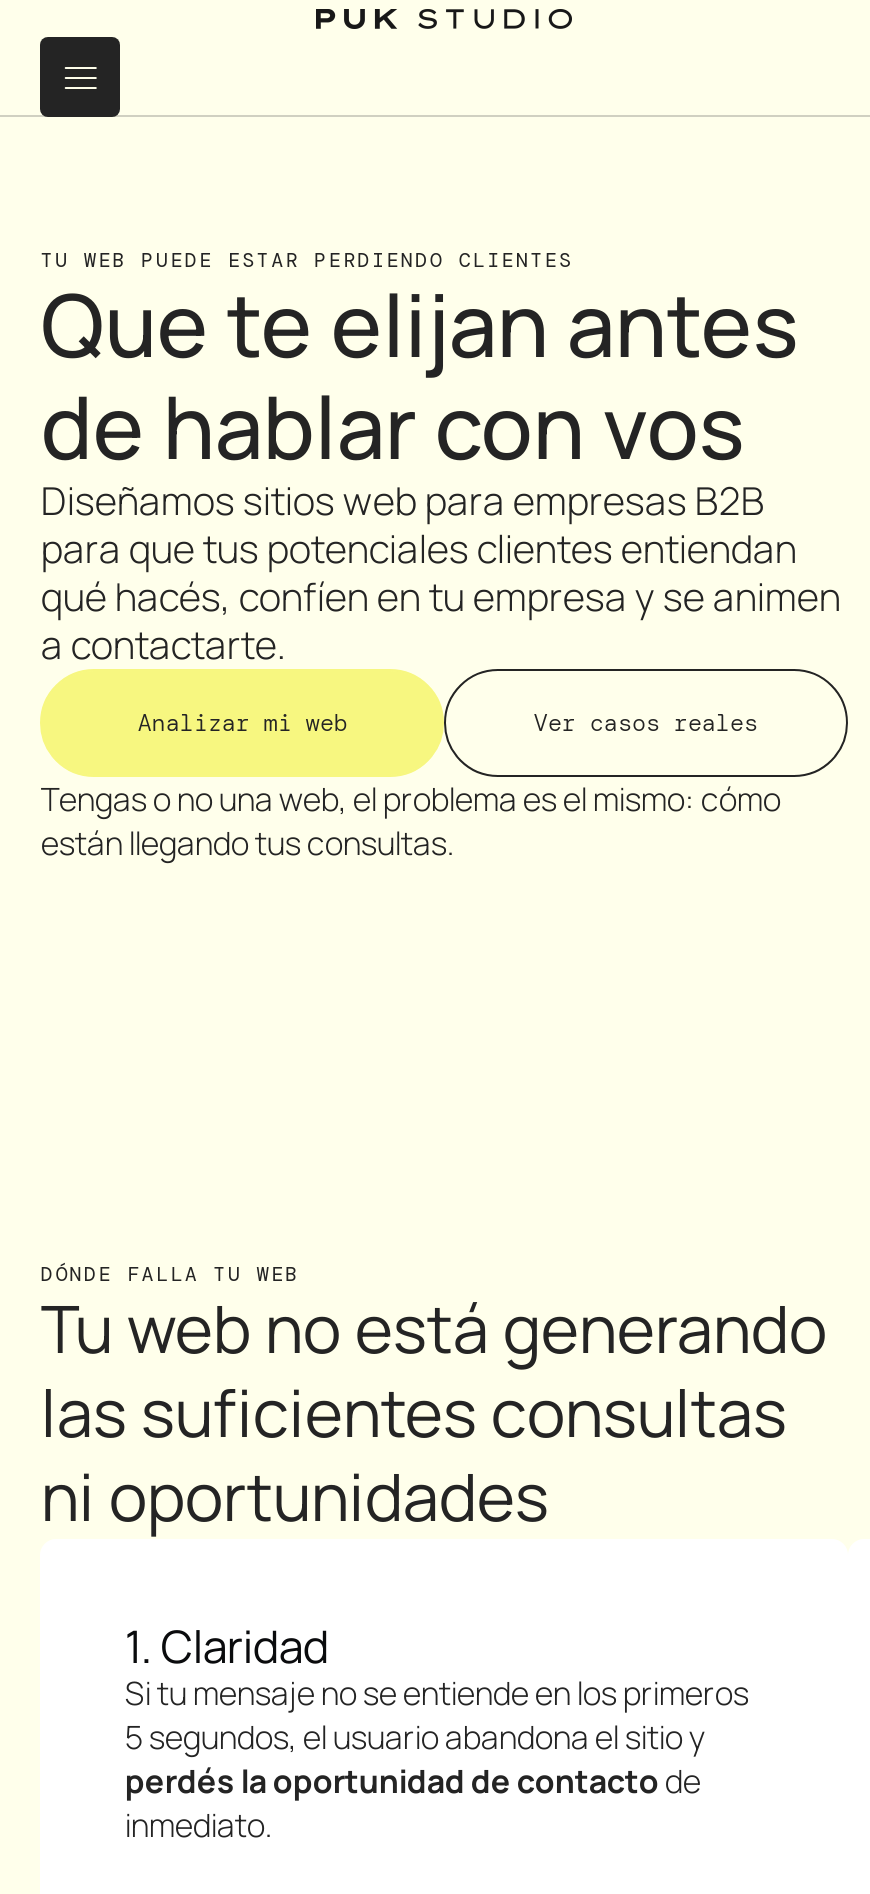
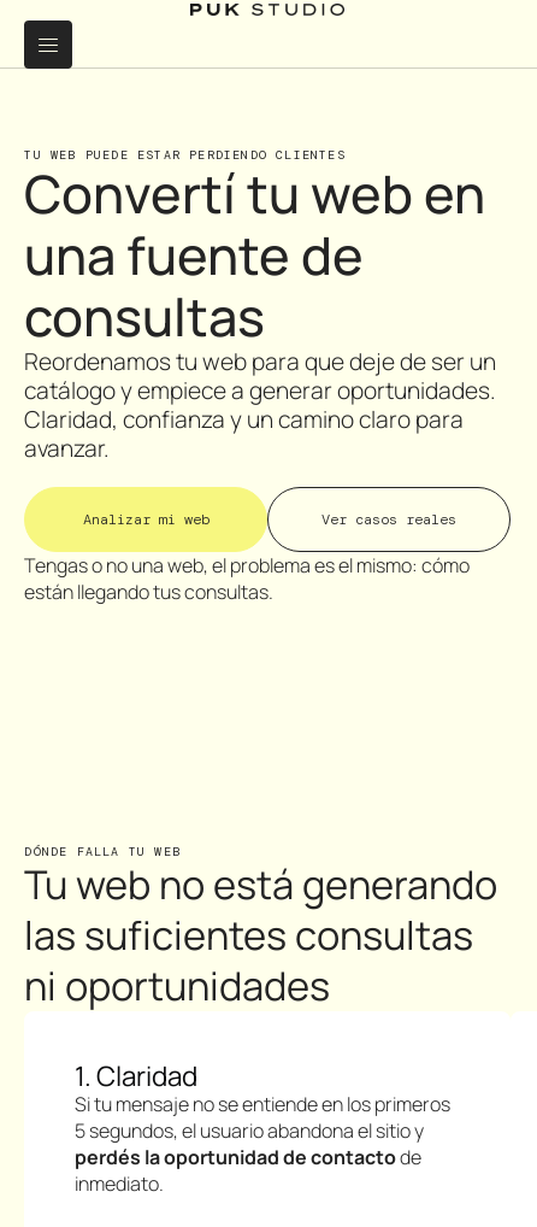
[41,265,841,671] Que te elijan antes | de hablar con vos | Diseñamos sitios web para empresas B2B | para que tus potenciales clientes entiendan | qué hacés, confíen en tu empresa y se animen | a contactarte. -> [25,158,497,464] Convertí tu web en | una fuente de | consultas | Reordenamos tu web para que deje de ser un | catálogo y empiece a generar oportunidades. | Claridad, confianza y un camino claro para | avanzar.

